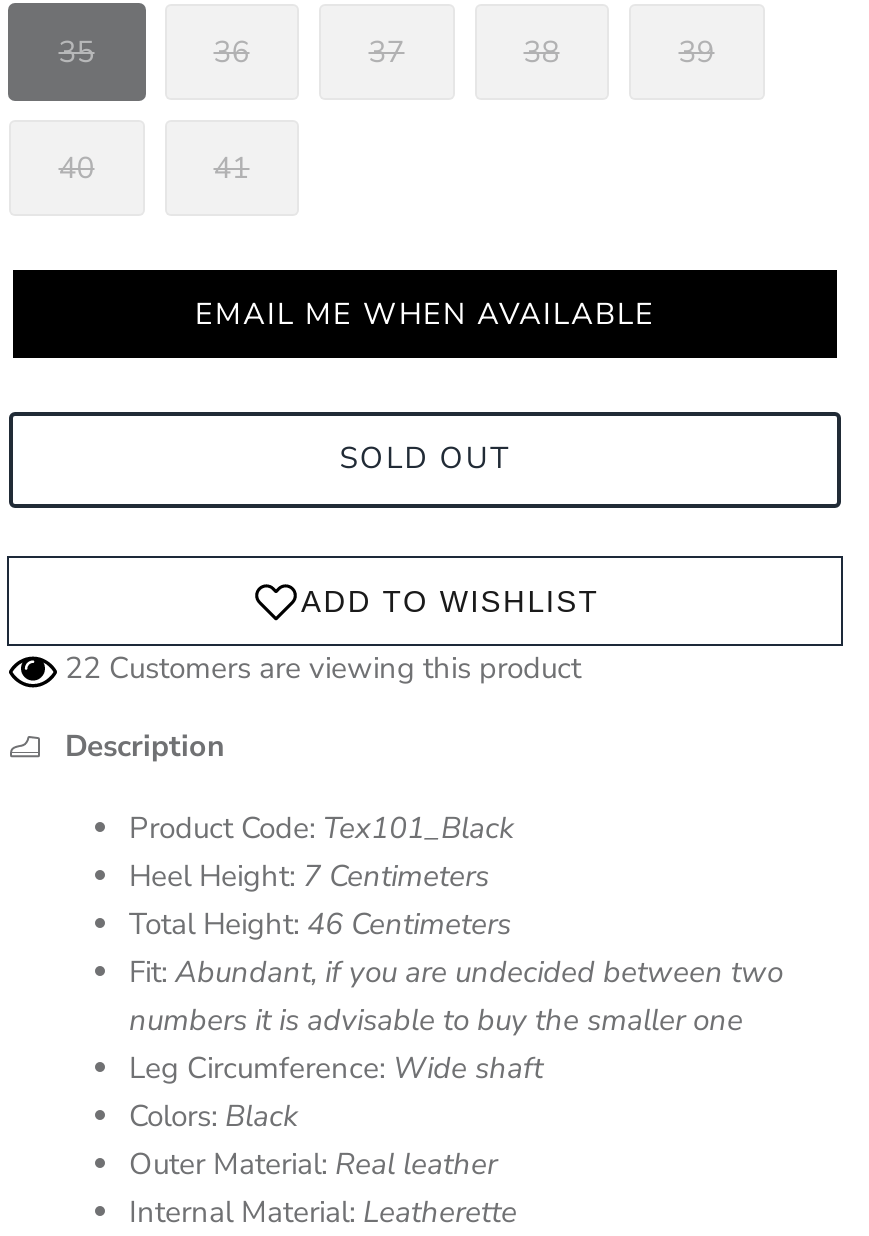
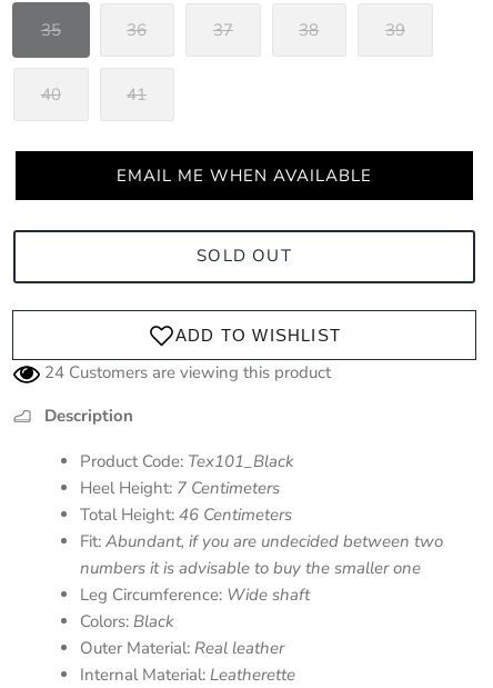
[65,649,581,689] 22 Customers are viewing this product -> [44,362,331,384] 24 Customers are viewing this product

